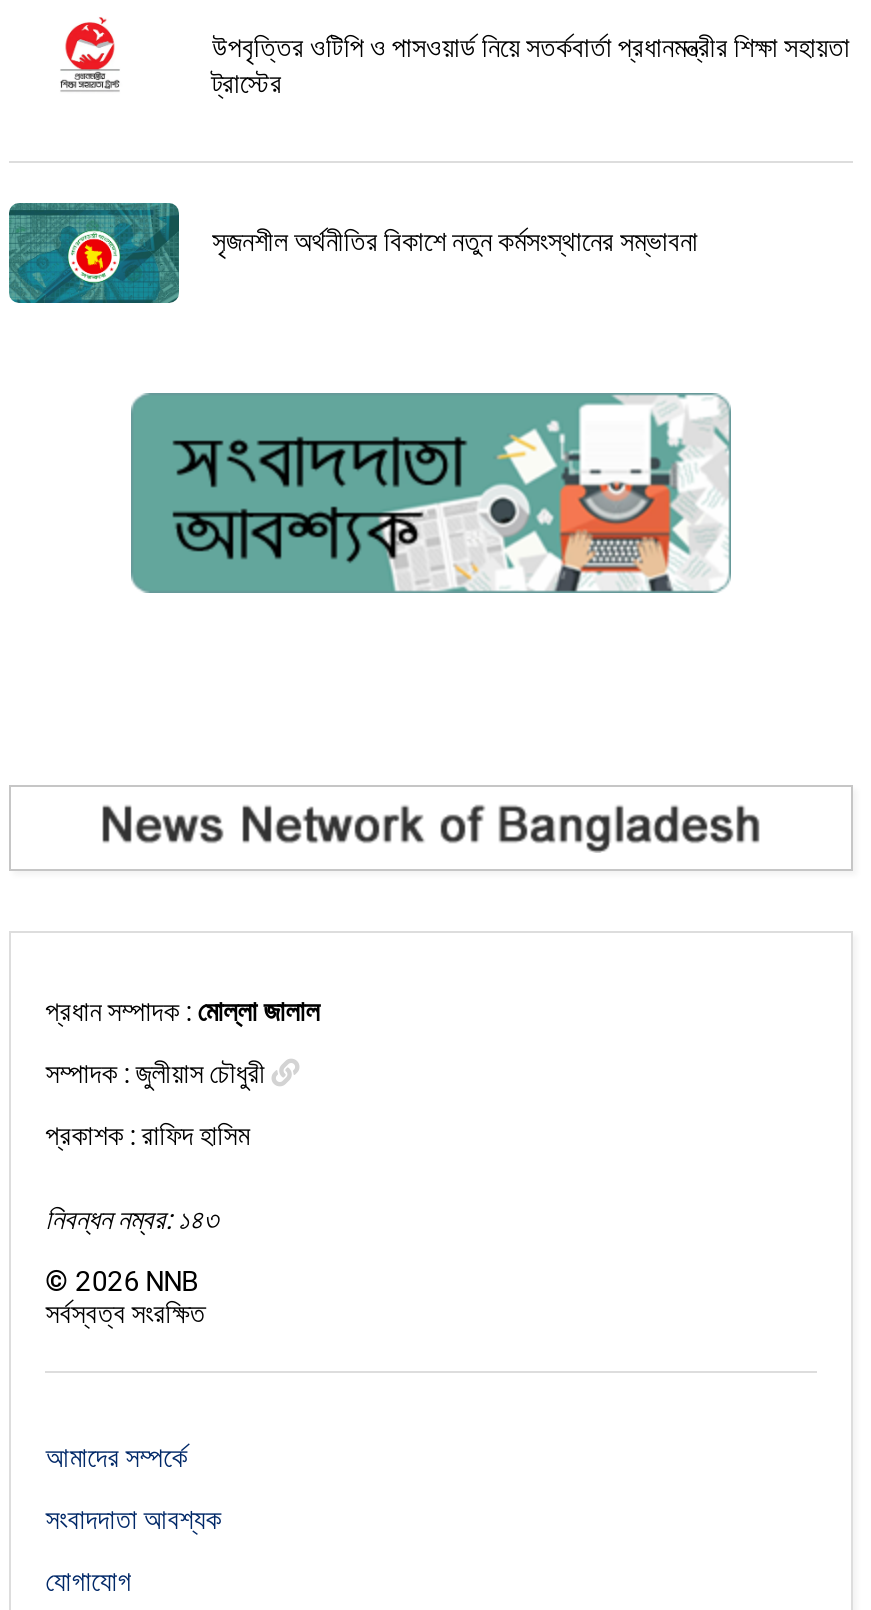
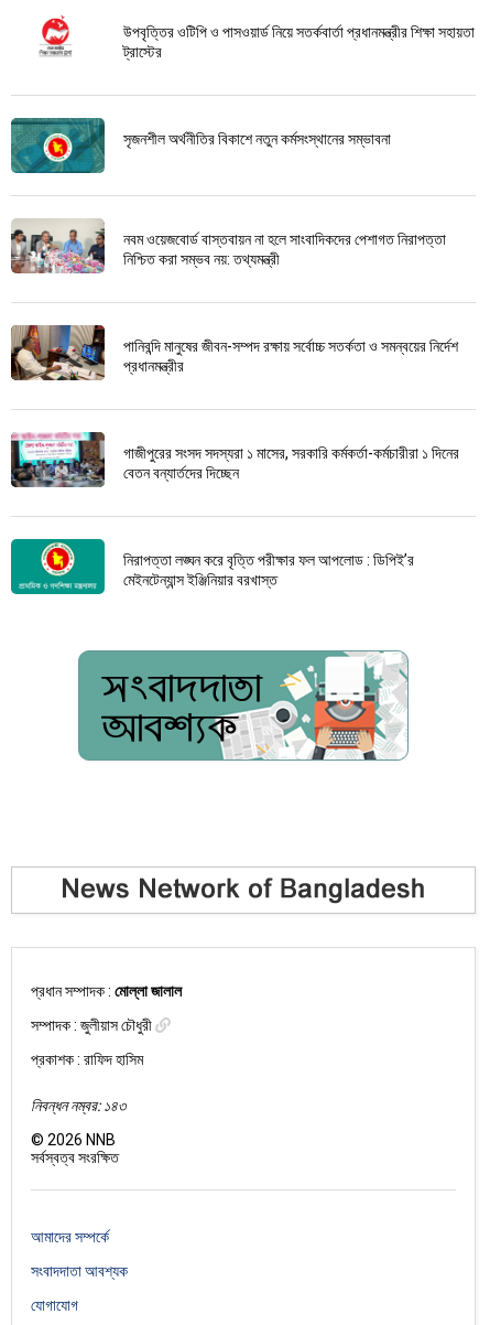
none -> [10,218,445,274] [image] | নবম ওয়েজবোর্ড বাস্তবায়ন না হলে সাংবাদিকদের পেশাগত নিরাপত্তা | নিশ্চিত করা সম্ভব নয়: তথ্যমন্ত্রী
none -> [10,324,458,381] [image] | পানিবন্দি মানুষের জীবন-সম্পদ রক্ষায় সর্বোচ্চ সতর্কতা ও সমন্বয়ের নির্দেশ | প্রধানমন্ত্রীর
none -> [10,431,459,488] [image] | গাজীপুরের সংসদ সদস্যরা ১ মাসের, সরকারি কর্মকর্তা-কর্মচারীরা ১ দিনের | বেতন বন্যার্তদের দিচ্ছেন
none -> [10,538,413,595] [image] | নিরাপত্তা লঙ্ঘন করে বৃত্তি পরীক্ষার ফল আপলোড : ডিপিই’র | মেইনটেন্যান্স ইঞ্জিনিয়ার বরখাস্ত

